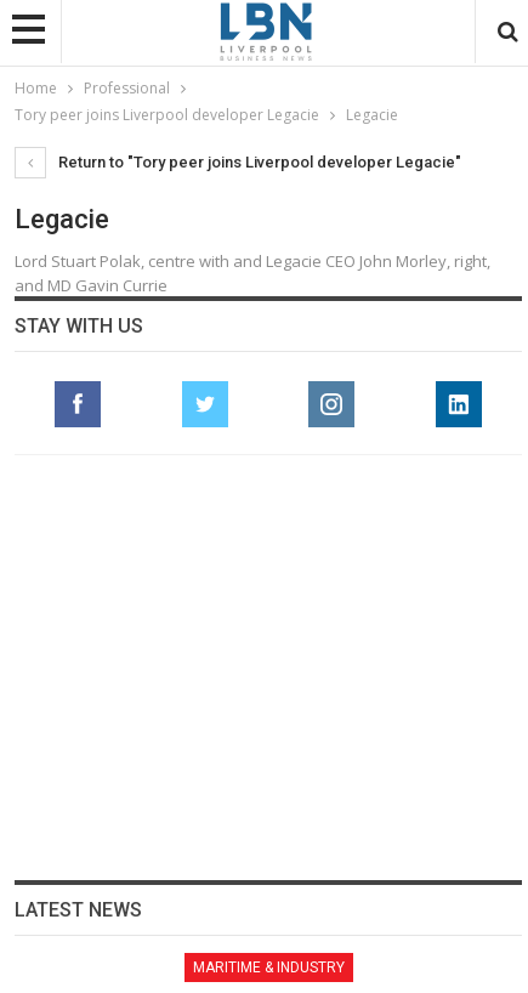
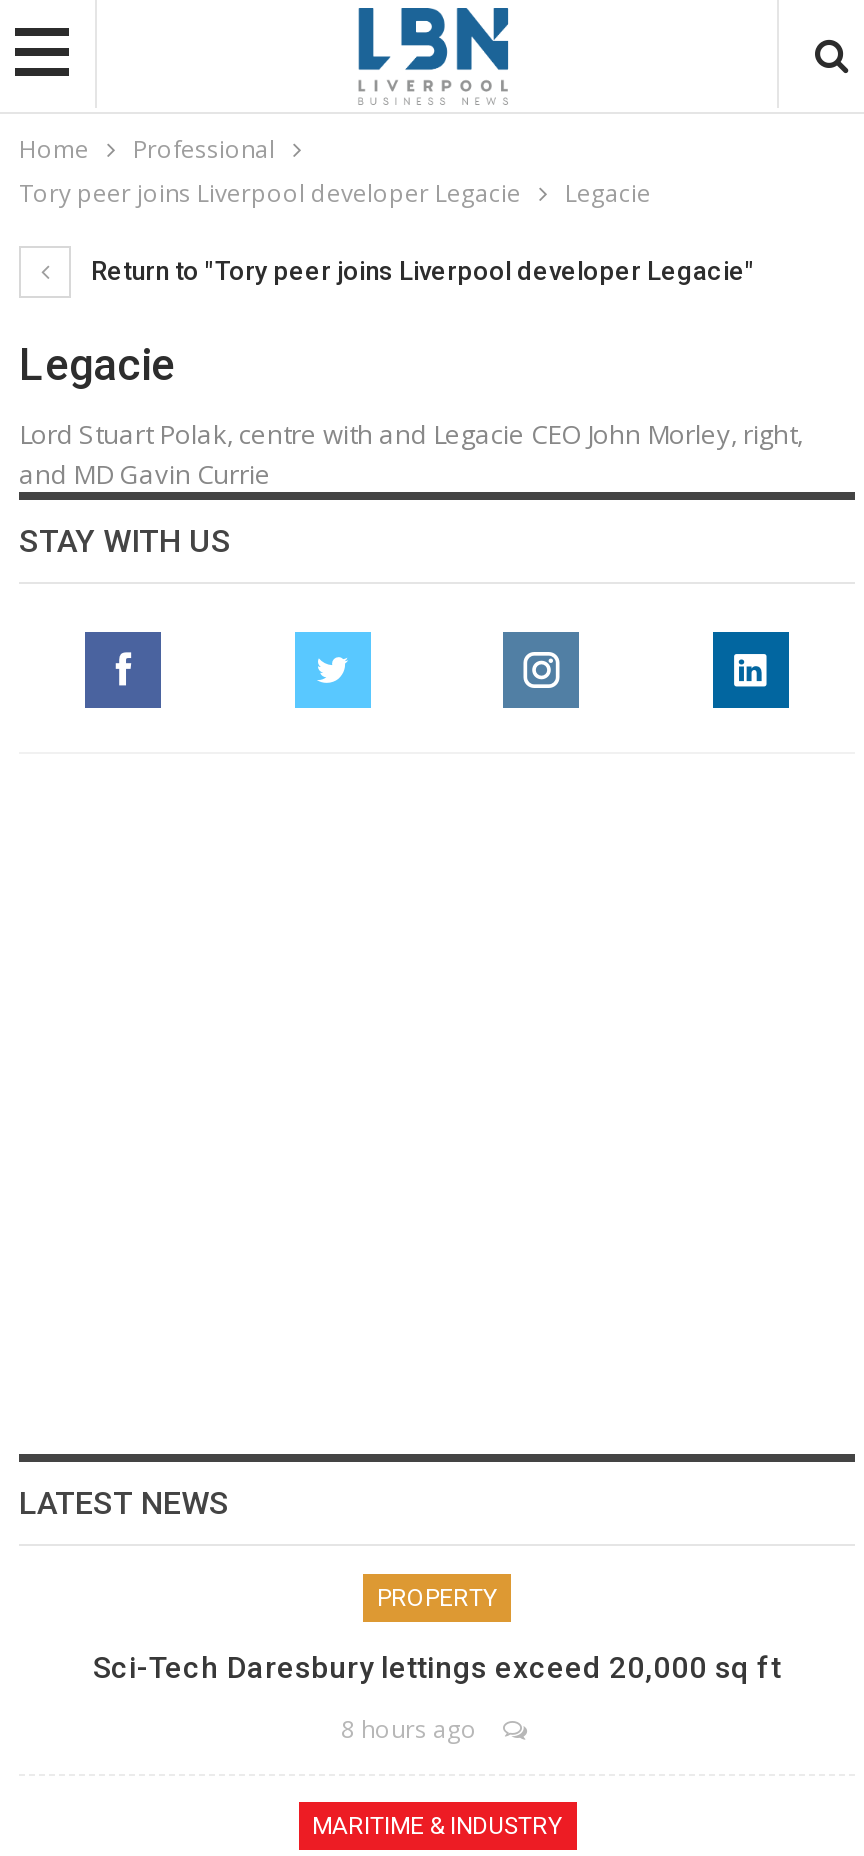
none -> [93,1583,781,1745] PROPERTY | Sci-Tech Daresbury lettings exceed 20,000 sq ft | 8 hours ago

